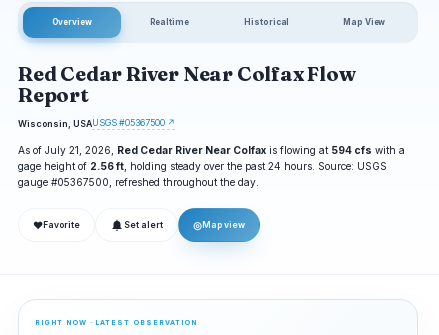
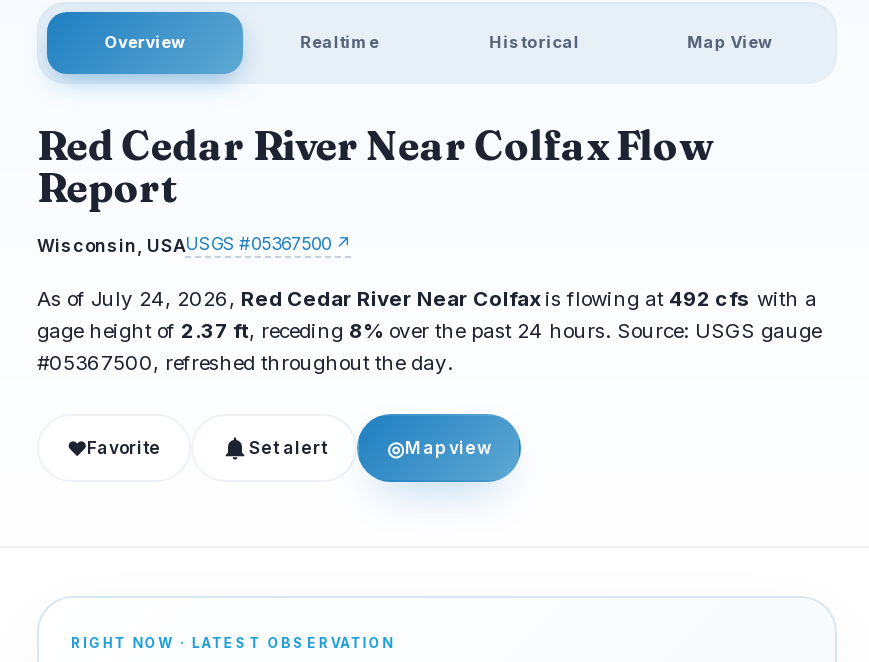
[18,144,405,188] As of July 21, 2026, Red Cedar River Near Colfax is flowing at 594 cfs with a | gage height of 2.56 ft, holding steady over the past 24 hours. Source: USGS | gauge #05367500, refreshed throughout the day. -> [37,286,821,374] As of July 24, 2026, Red Cedar River Near Colfax is flowing at 492 cfs with a | gage height of 2.37 ft, receding 8% over the past 24 hours. Source: USGS gauge | #05367500, refreshed throughout the day.

